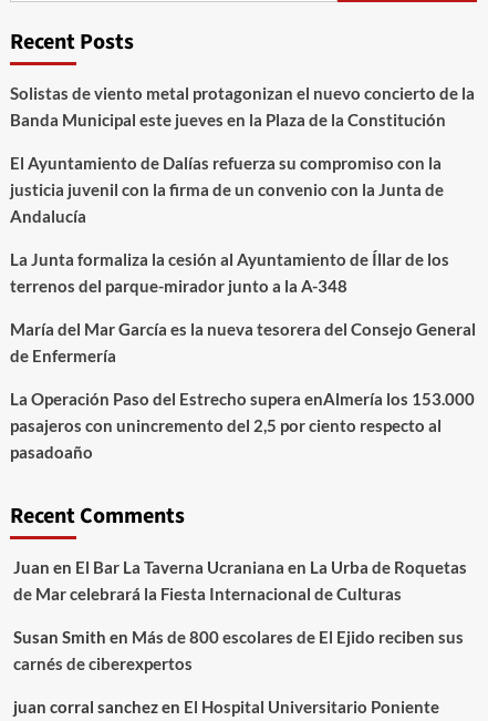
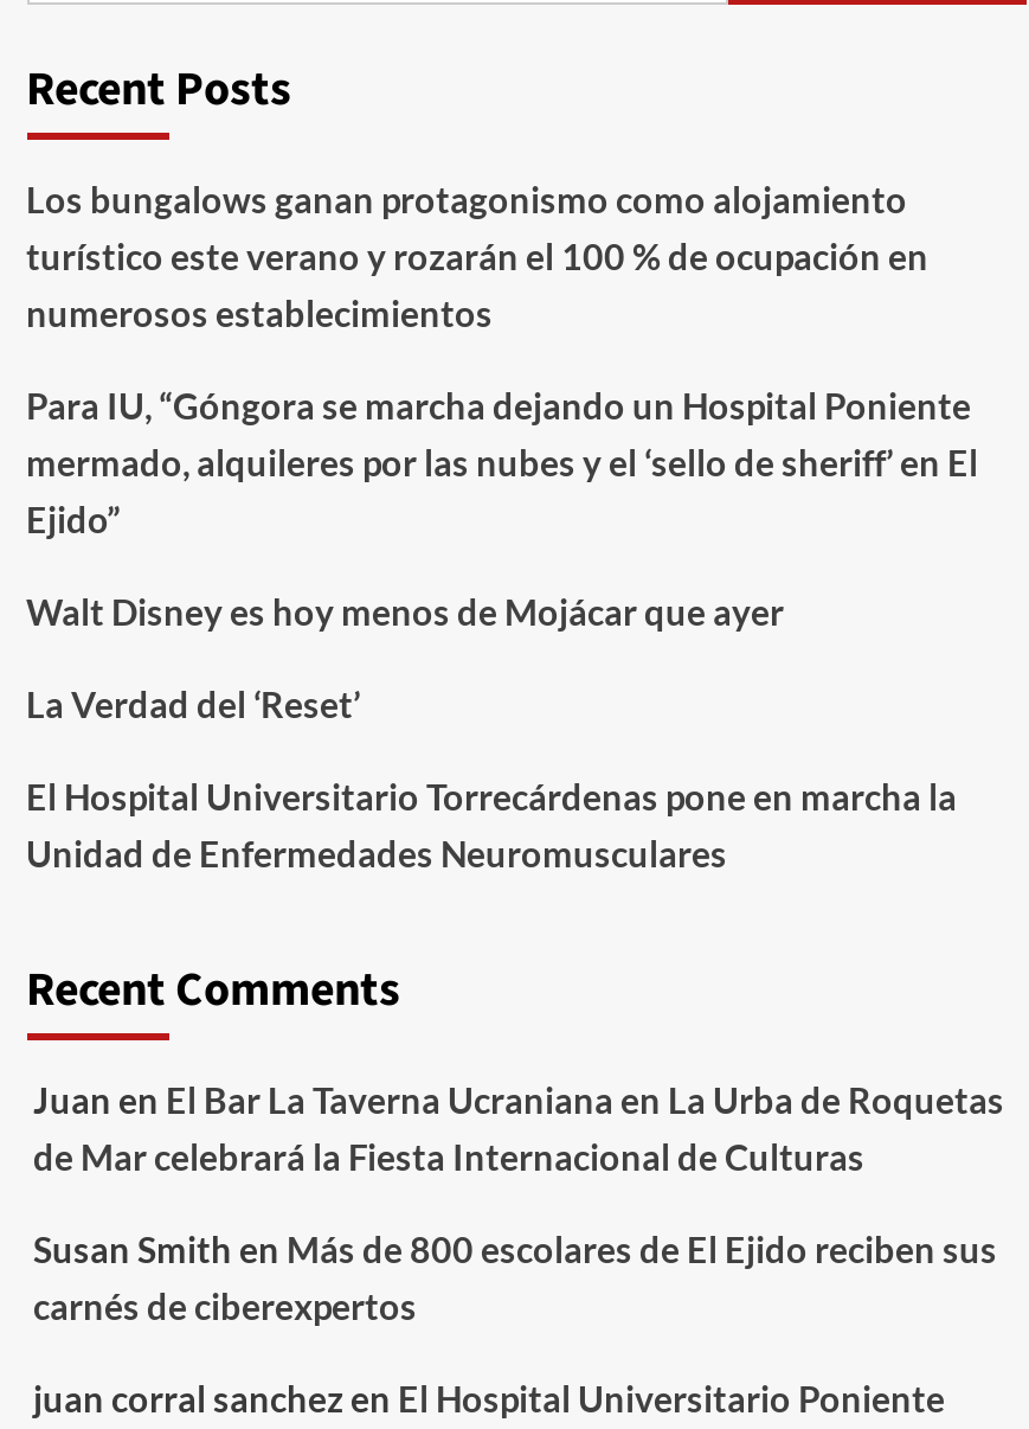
[9,83,474,130] Solistas de viento metal protagonizan el nuevo concierto de la | Banda Municipal este jueves en la Plaza de la Constitución -> [26,178,928,334] Los bungalows ganan protagonismo como alojamiento | turístico este verano y rozarán el 100 % de ocupación en | numerosos establecimientos
[9,153,443,226] El Ayuntamiento de Dalías refuerza su compromiso con la | justicia juvenil con la firma de un convenio con la Junta de | Andalucía -> [26,384,978,540] Para IU, “Góngora se marcha dejando un Hospital Poniente | mermado, alquileres por las nubes y el ‘sello de sheriff’ en El | Ejido”
[9,249,449,296] La Junta formaliza la cesión al Ayuntamiento de Íllar de los | terrenos del parque-mirador junto a la A-348 -> [26,590,784,633] Walt Disney es hoy menos de Mojácar que ayer
[9,319,475,365] María del Mar García es la nueva tesorera del Consejo General | de Enfermería -> [26,683,360,725] La Verdad del ‘Reset’
[9,389,474,462] La Operación Paso del Estrecho supera enAlmería los 153.000 | pasajeros con unincremento del 2,5 por ciento respecto al | pasadoaño -> [26,775,957,874] El Hospital Universitario Torrecárdenas pone en marcha la | Unidad de Enfermedades Neuromusculares

